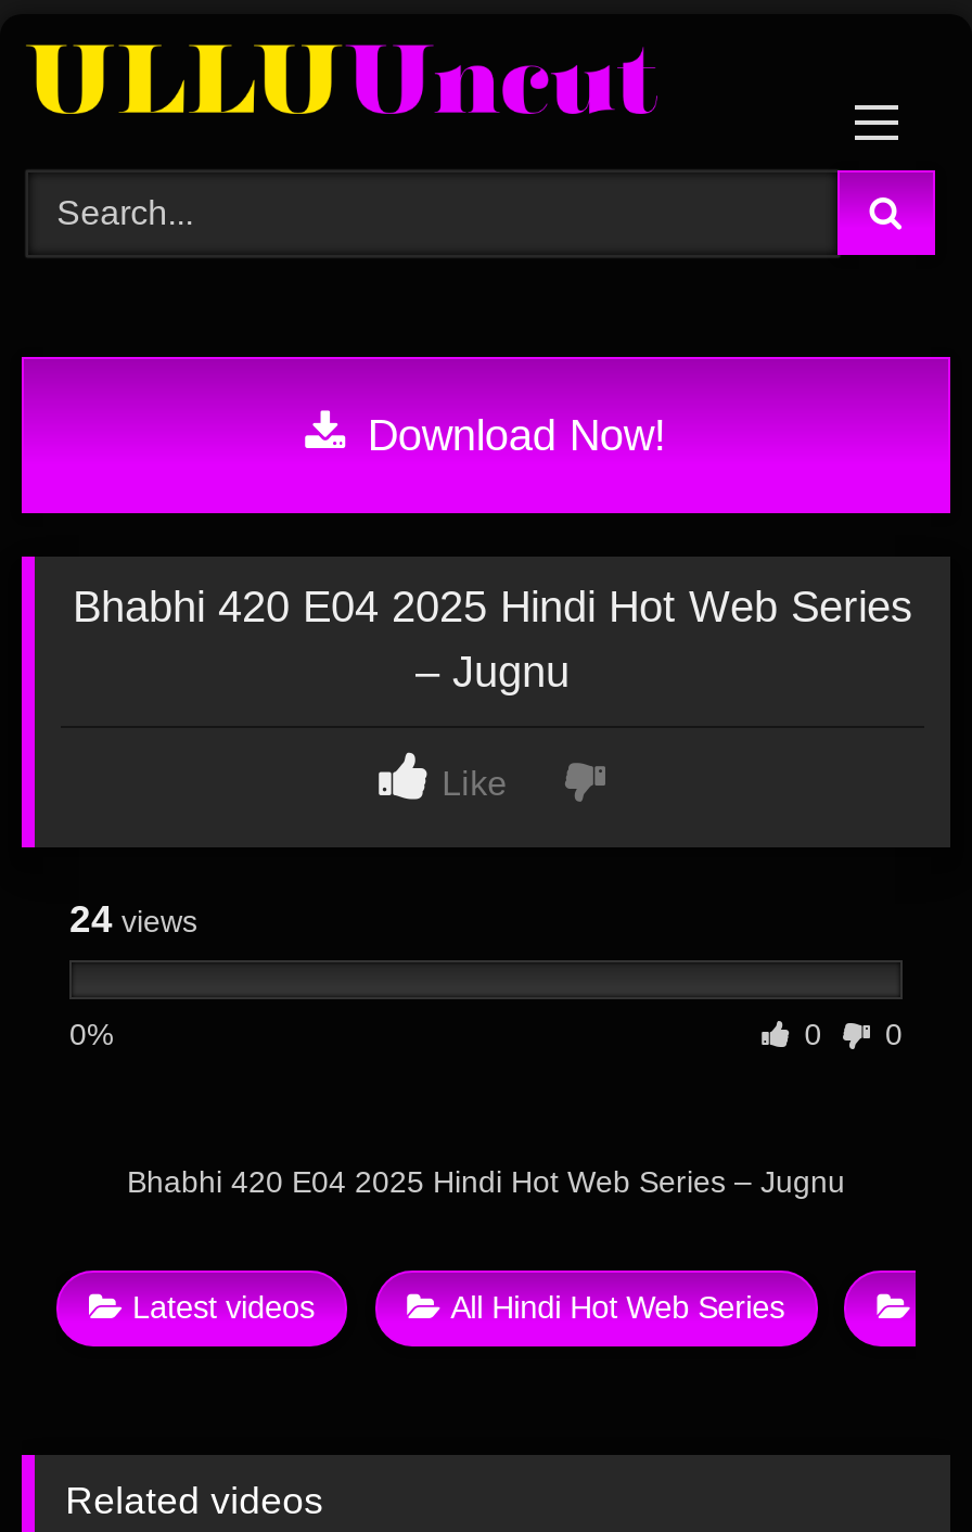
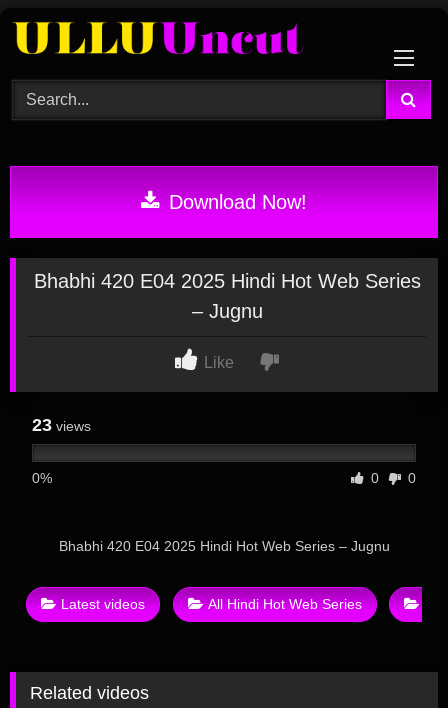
[69,898,197,941] 24 views -> [32,415,91,435] 23 views

